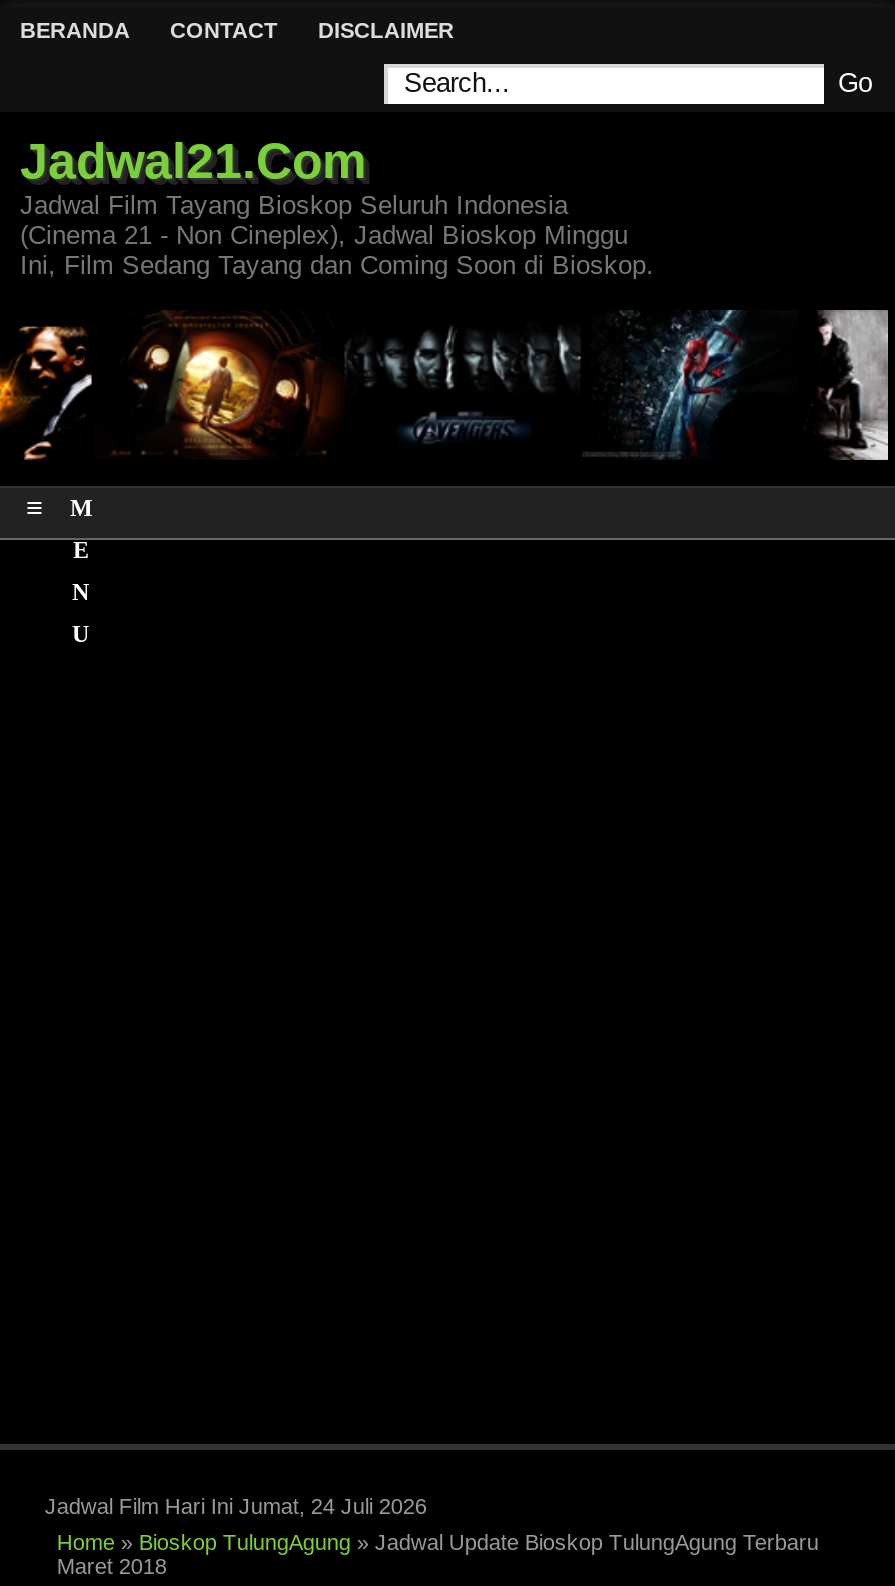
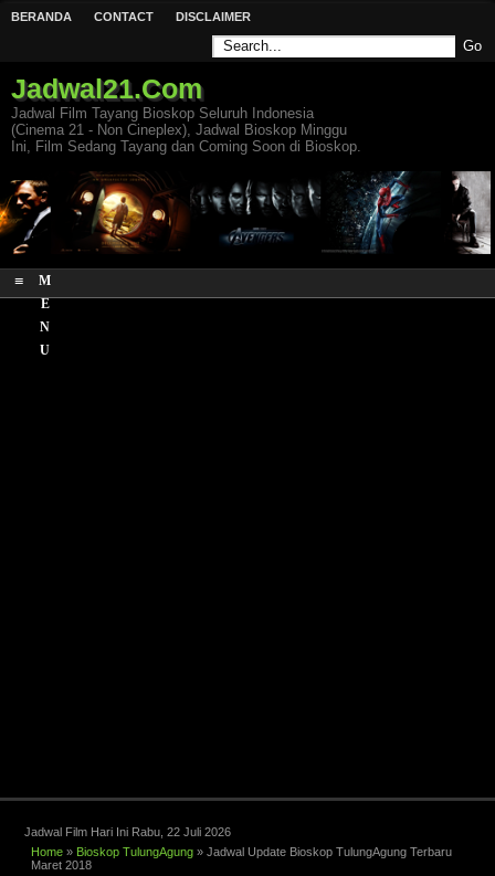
[45,1495,427,1519] Jadwal Film Hari Ini Jumat, 24 Juli 2026 -> [25,826,231,839] Jadwal Film Hari Ini Rabu, 22 Juli 2026

